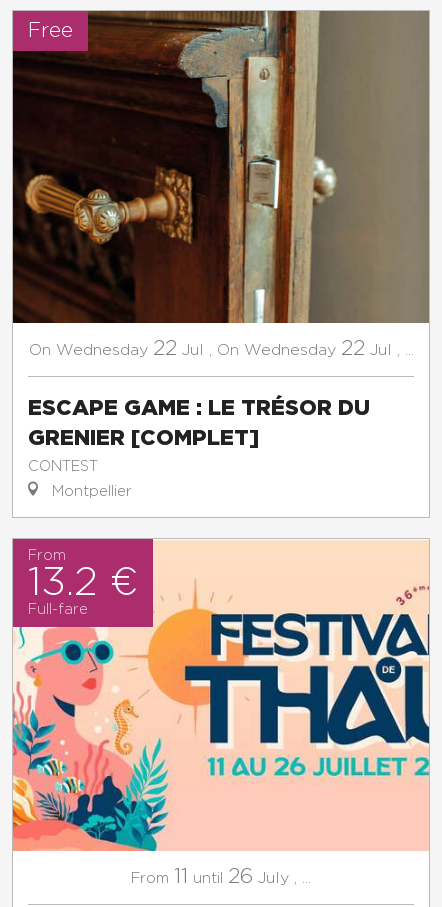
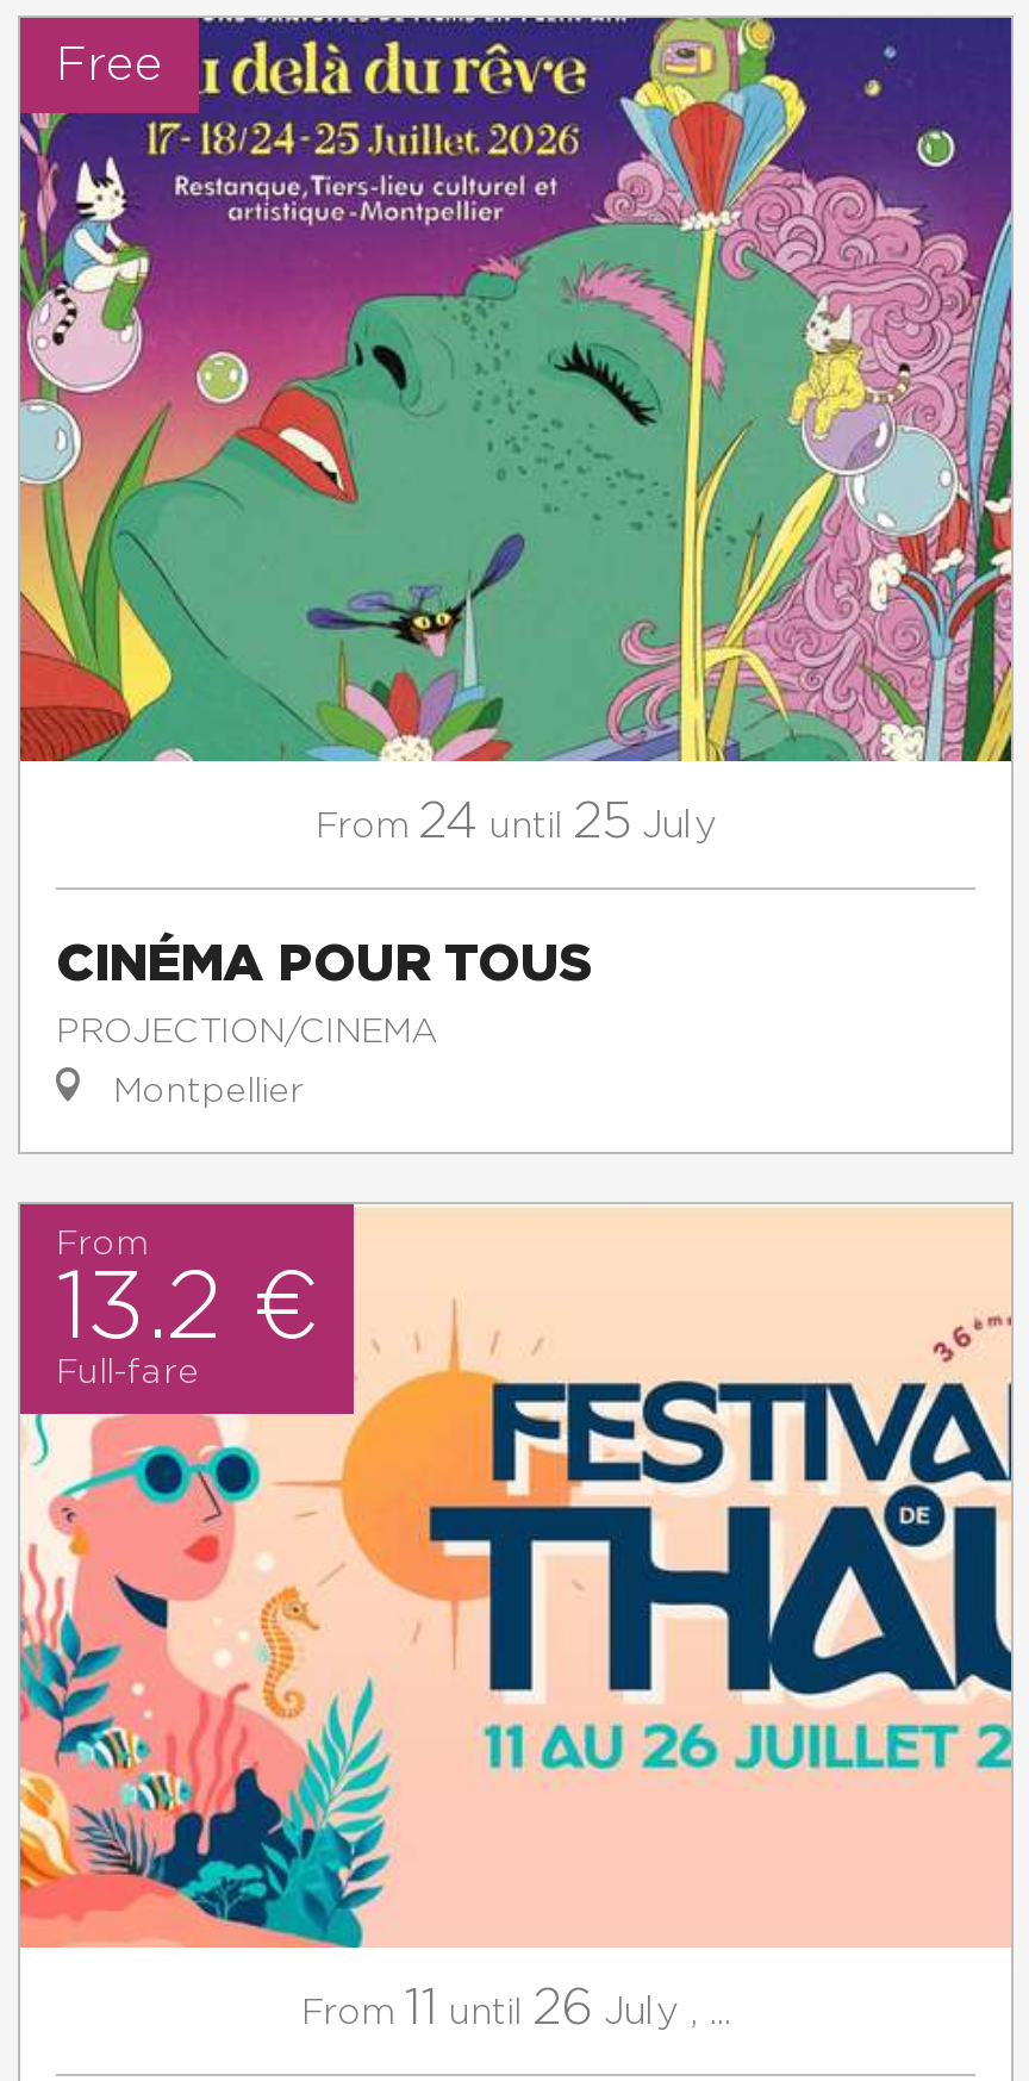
[12,10,429,359] [image] | On Wednesday 22 Jul, On Wednesday 22 Jul,... -> [18,15,1014,846] [image] | From 24 until 25 July
[28,395,370,474] ESCAPE GAME : LE TRÉSOR DU | GRENIER [COMPLET] | CONTEST -> [56,932,592,1048] CINÉMA POUR TOUS | PROJECTION/CINEMA

